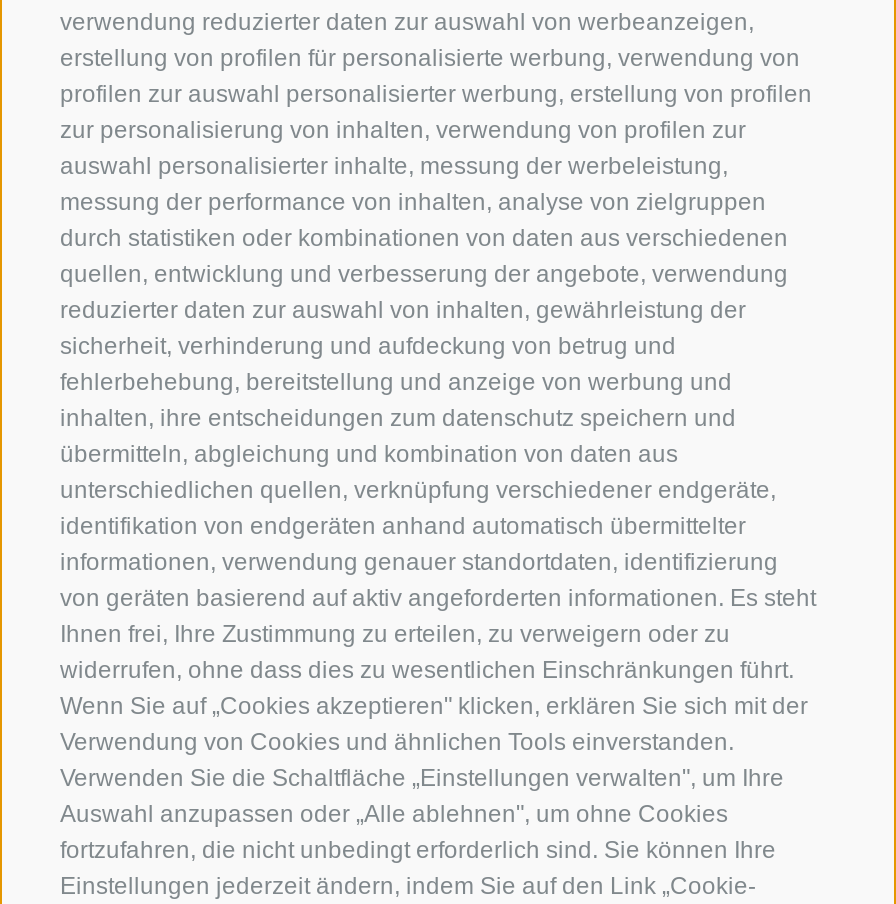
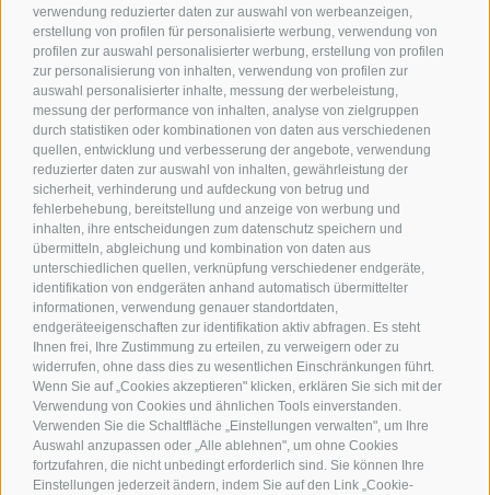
[60,547,816,611] informationen, verwendung genauer standortdaten, identifizierung | von geräten basierend auf aktiv angeforderten informationen. Es steht -> [33,300,420,335] informationen, verwendung genauer standortdaten, | endgeräteeigenschaften zur identifikation aktiv abfragen. Es steht

